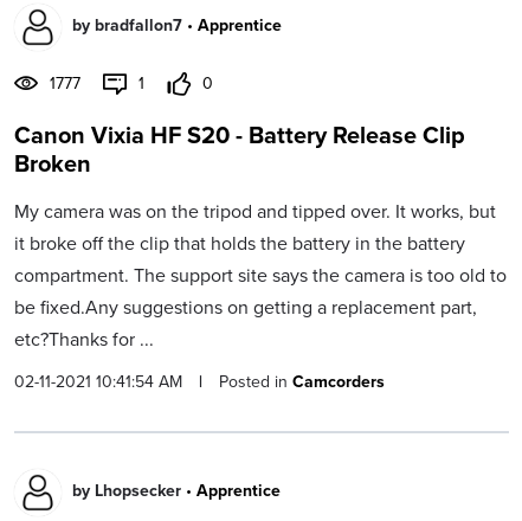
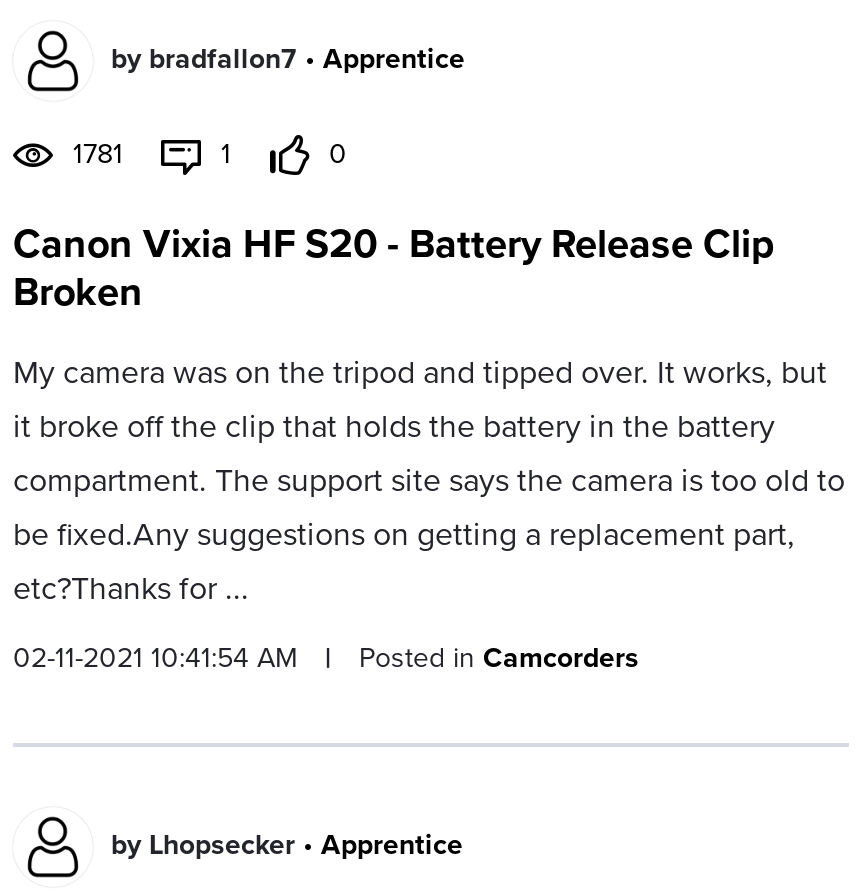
[50,71,80,95] 1777 -> [73,133,123,175] 1781

